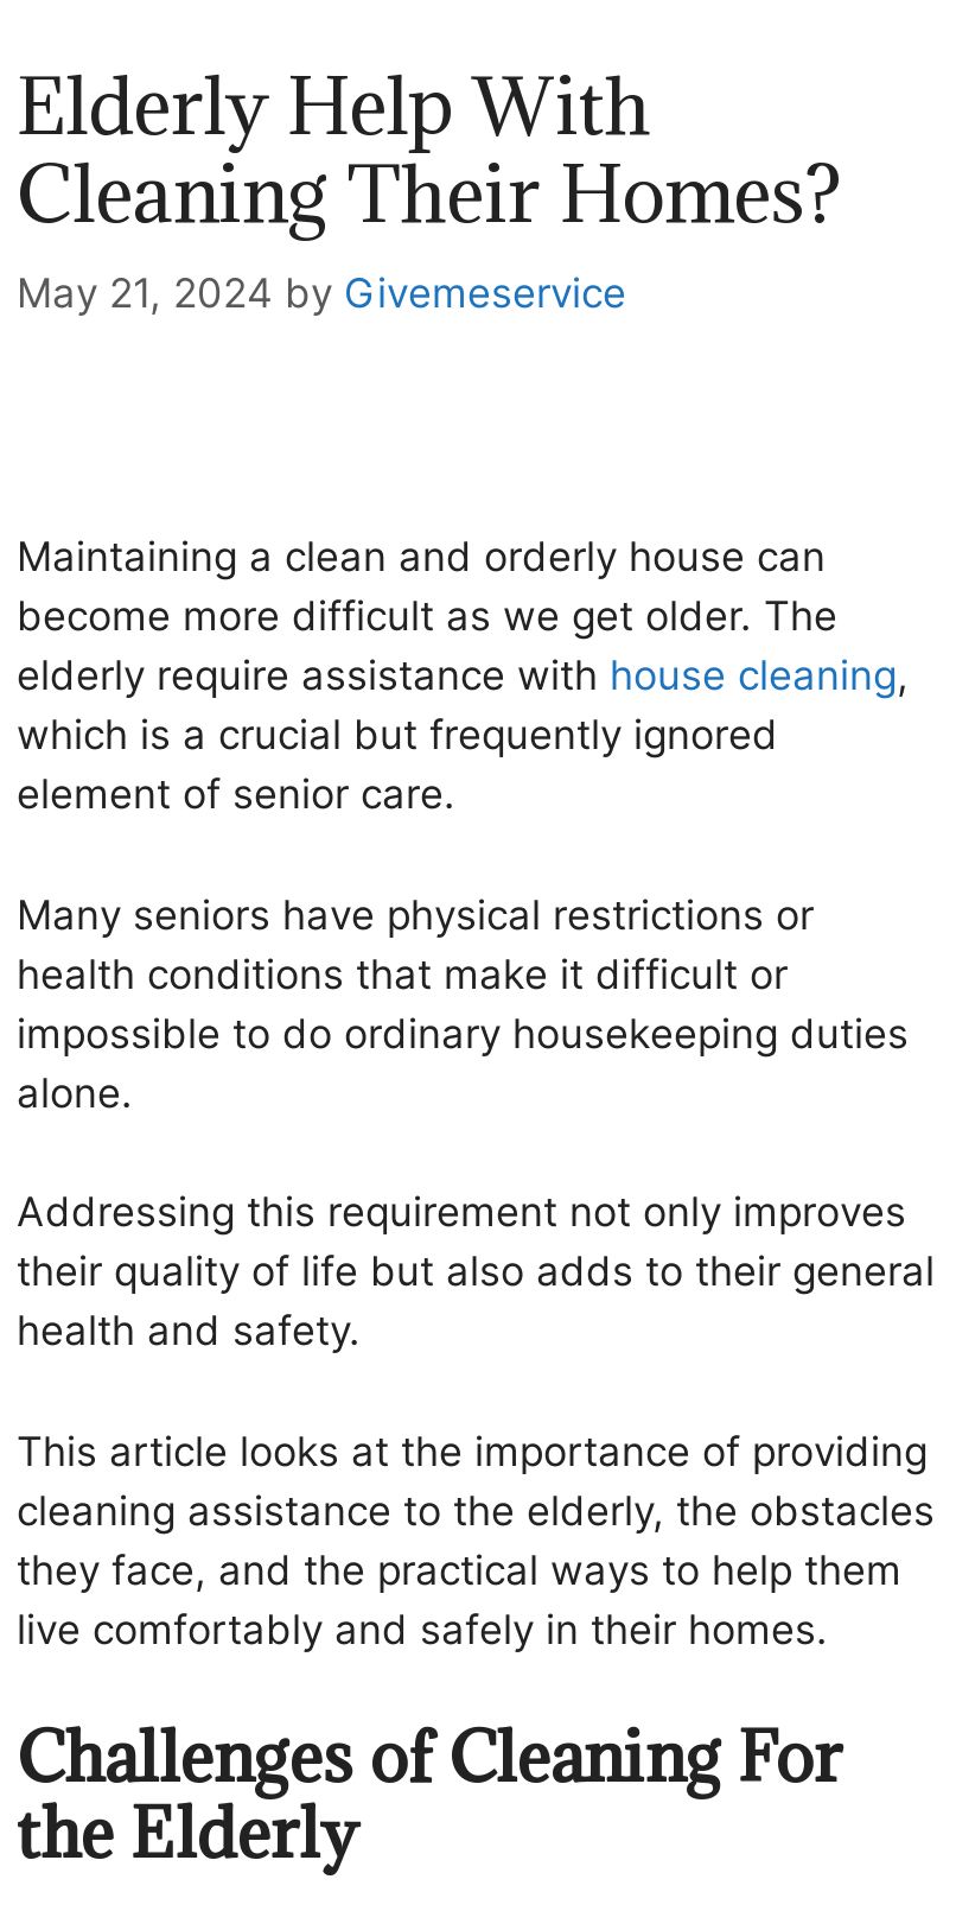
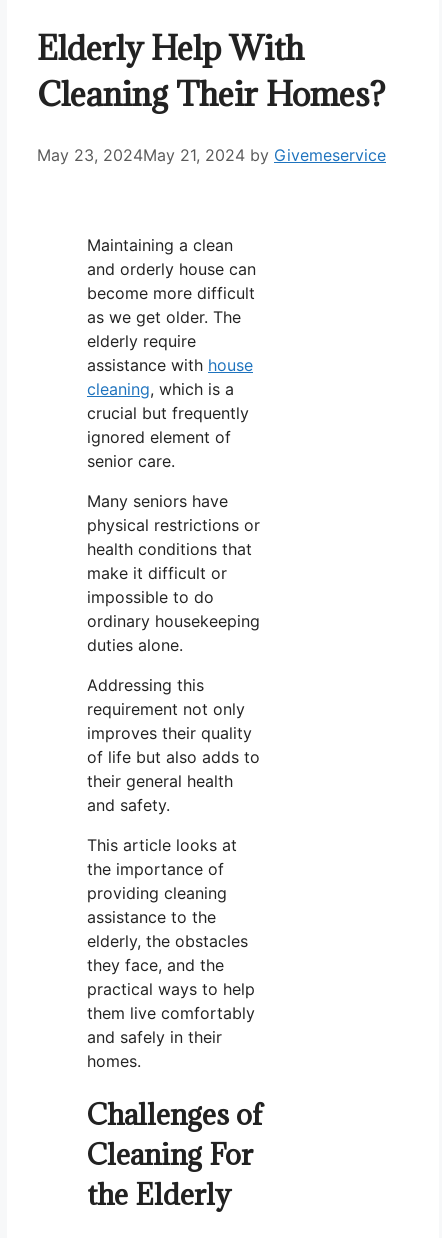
[17,269,626,317] May 21, 2024 by Givemeservice -> [37,145,386,165] May 23, 2024May 21, 2024 by Givemeservice

